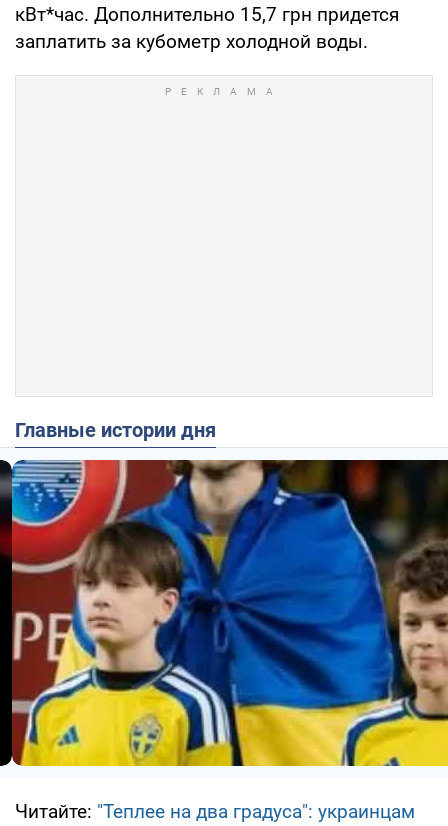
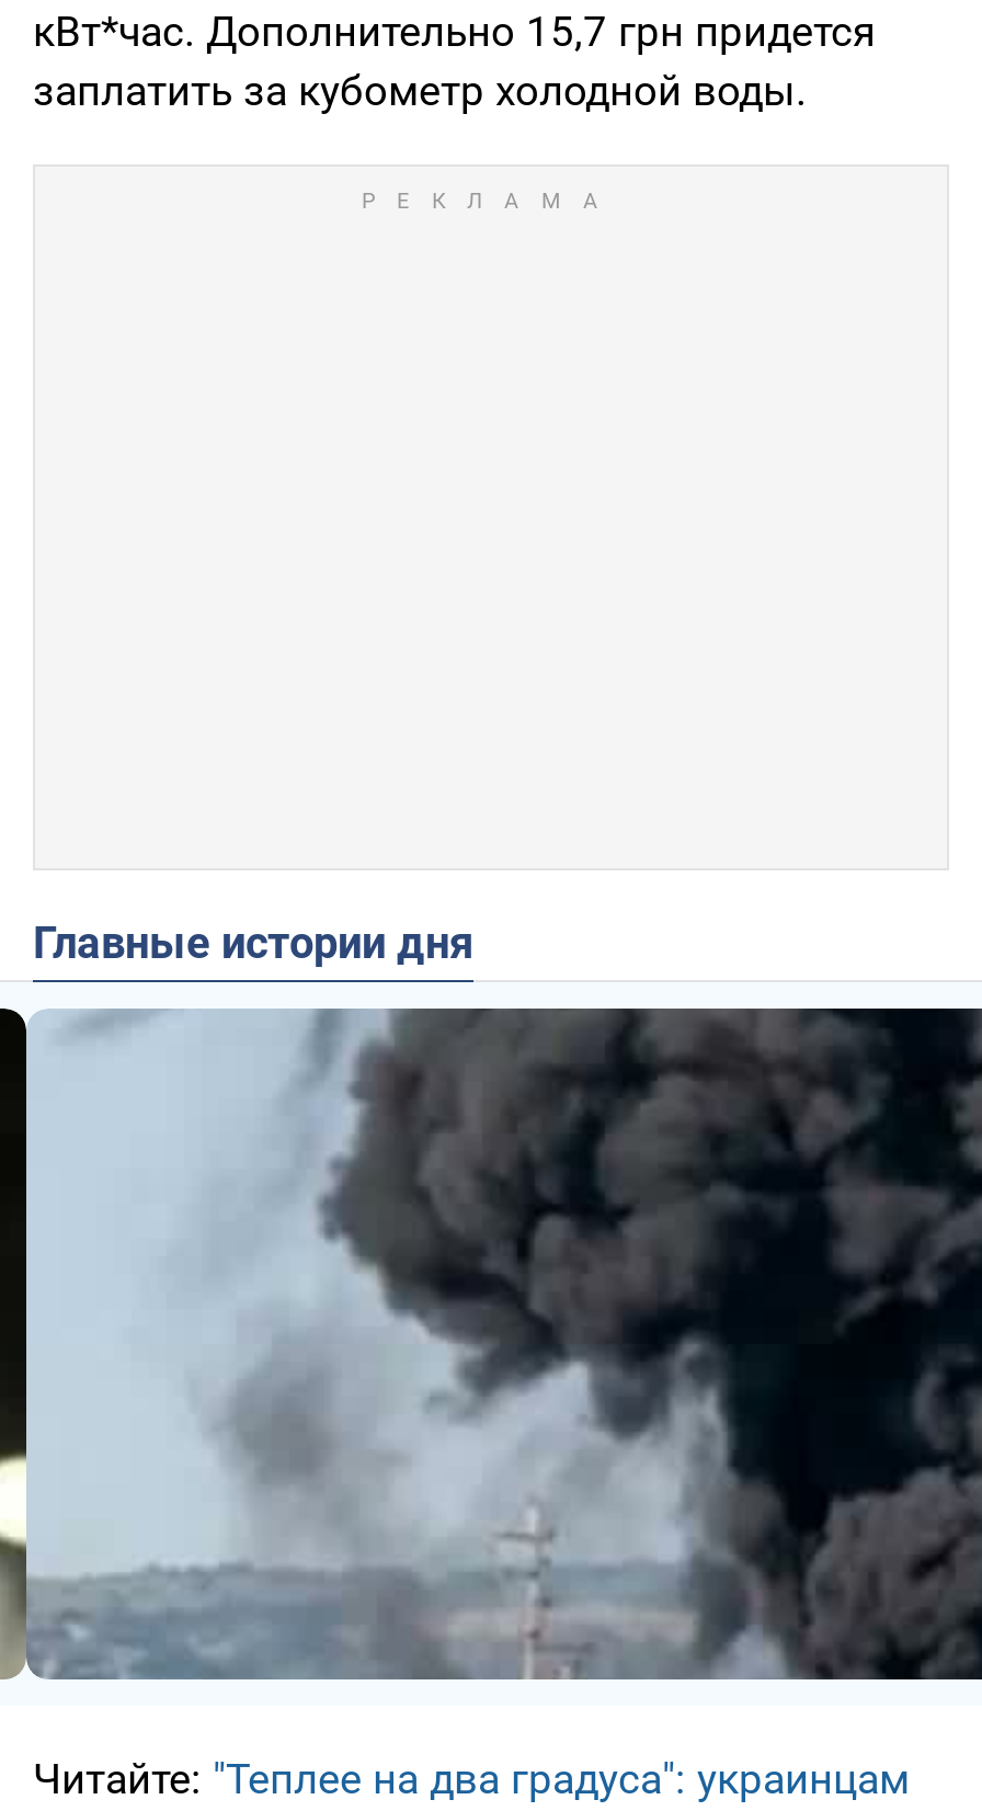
[3,459,445,767] [image] -> [7,1006,975,1682] [image]

